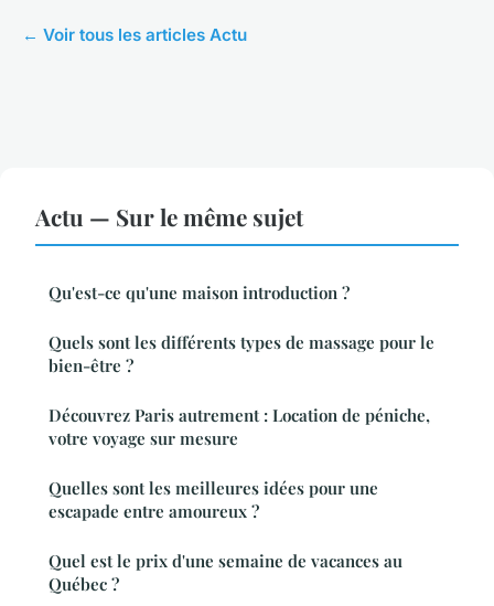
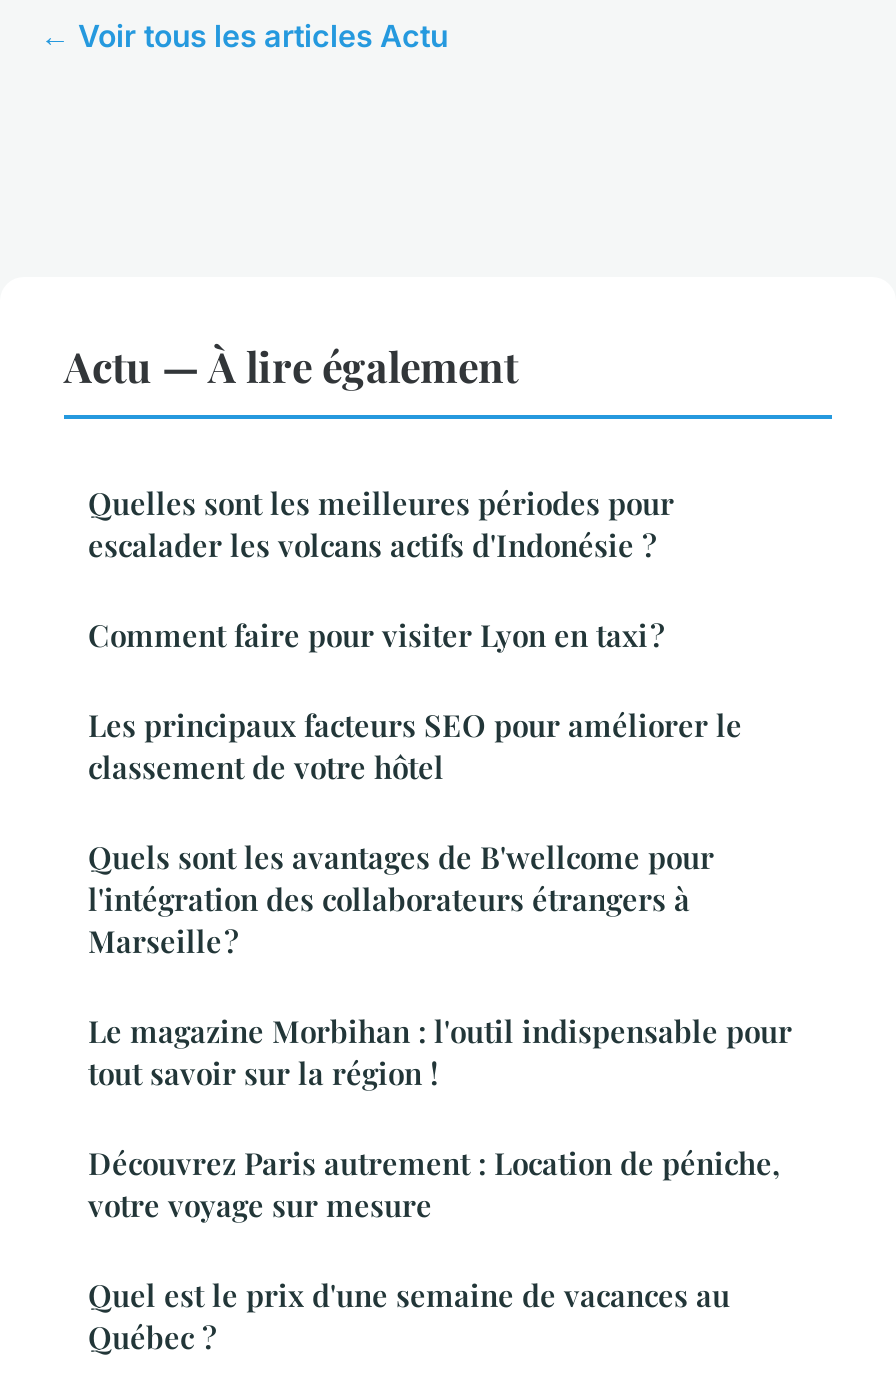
[35,201,434,377] Actu — Sur le même sujet | Qu'est-ce qu'une maison introduction ? | Quels sont les différents types de massage pour le | bien-être ? -> [64,337,792,1093] Actu — À lire également | Quelles sont les meilleures périodes pour | escalader les volcans actifs d'Indonésie ? | Comment faire pour visiter Lyon en taxi ? | Les principaux facteurs SEO pour améliorer le | classement de votre hôtel | Quels sont les avantages de B'wellcome pour | l'intégration des collaborateurs étrangers à | Marseille ? | Le magazine Morbihan : l'outil indispensable pour | tout savoir sur la région !
moved [49,404,430,449] -> [88,1143,780,1225]: Découvrez Paris autrement : Location de péniche, | votre voyage sur mesure
[49,477,378,522] Quelles sont les meilleures idées pour une | escapade entre amoureux ? -> none

